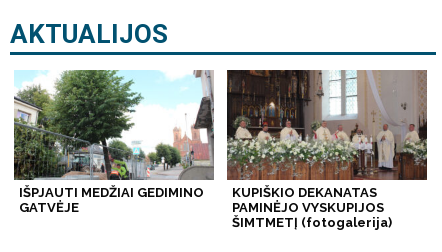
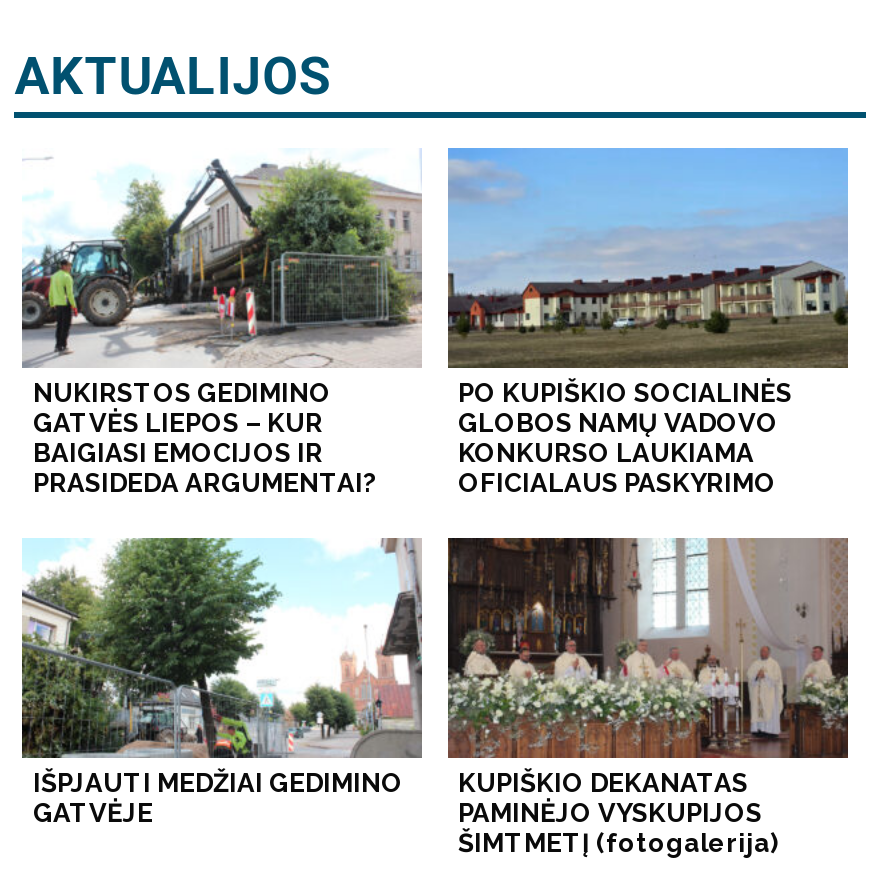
none -> [20,158,422,499] [image] | NUKIRSTOS GEDIMINO | GATVĖS LIEPOS – KUR | BAIGIASI EMOCIJOS IR | PRASIDEDA ARGUMENTAI?
none -> [446,146,850,499] [image] | PO KUPIŠKIO SOCIALINĖS | GLOBOS NAMŲ VADOVO | KONKURSO LAUKIAMA | OFICIALAUS PASKYRIMO

